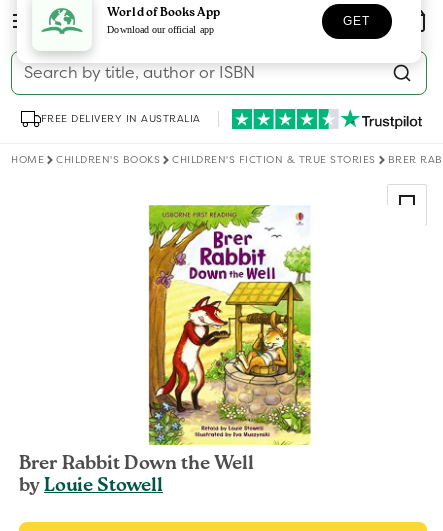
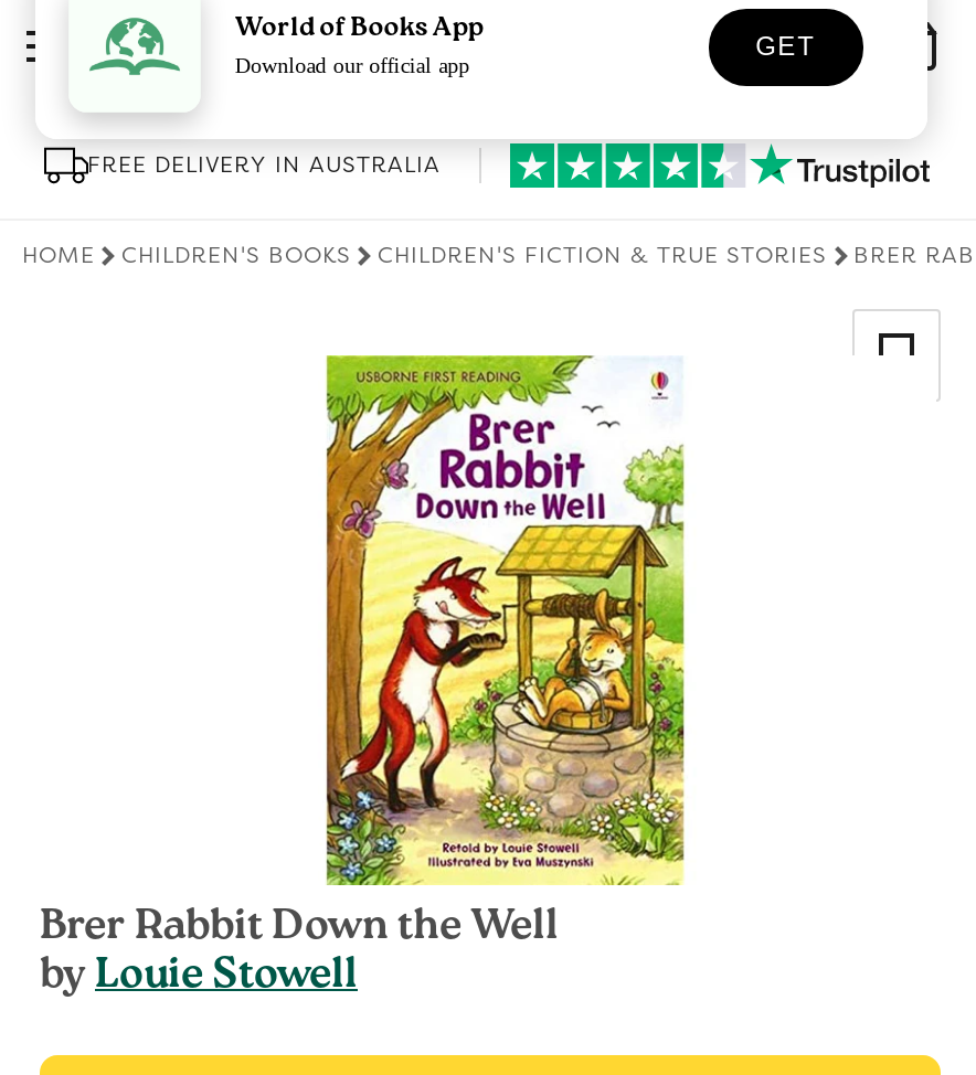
[24,64,255,82] Search by title, author or ISBN -> none

